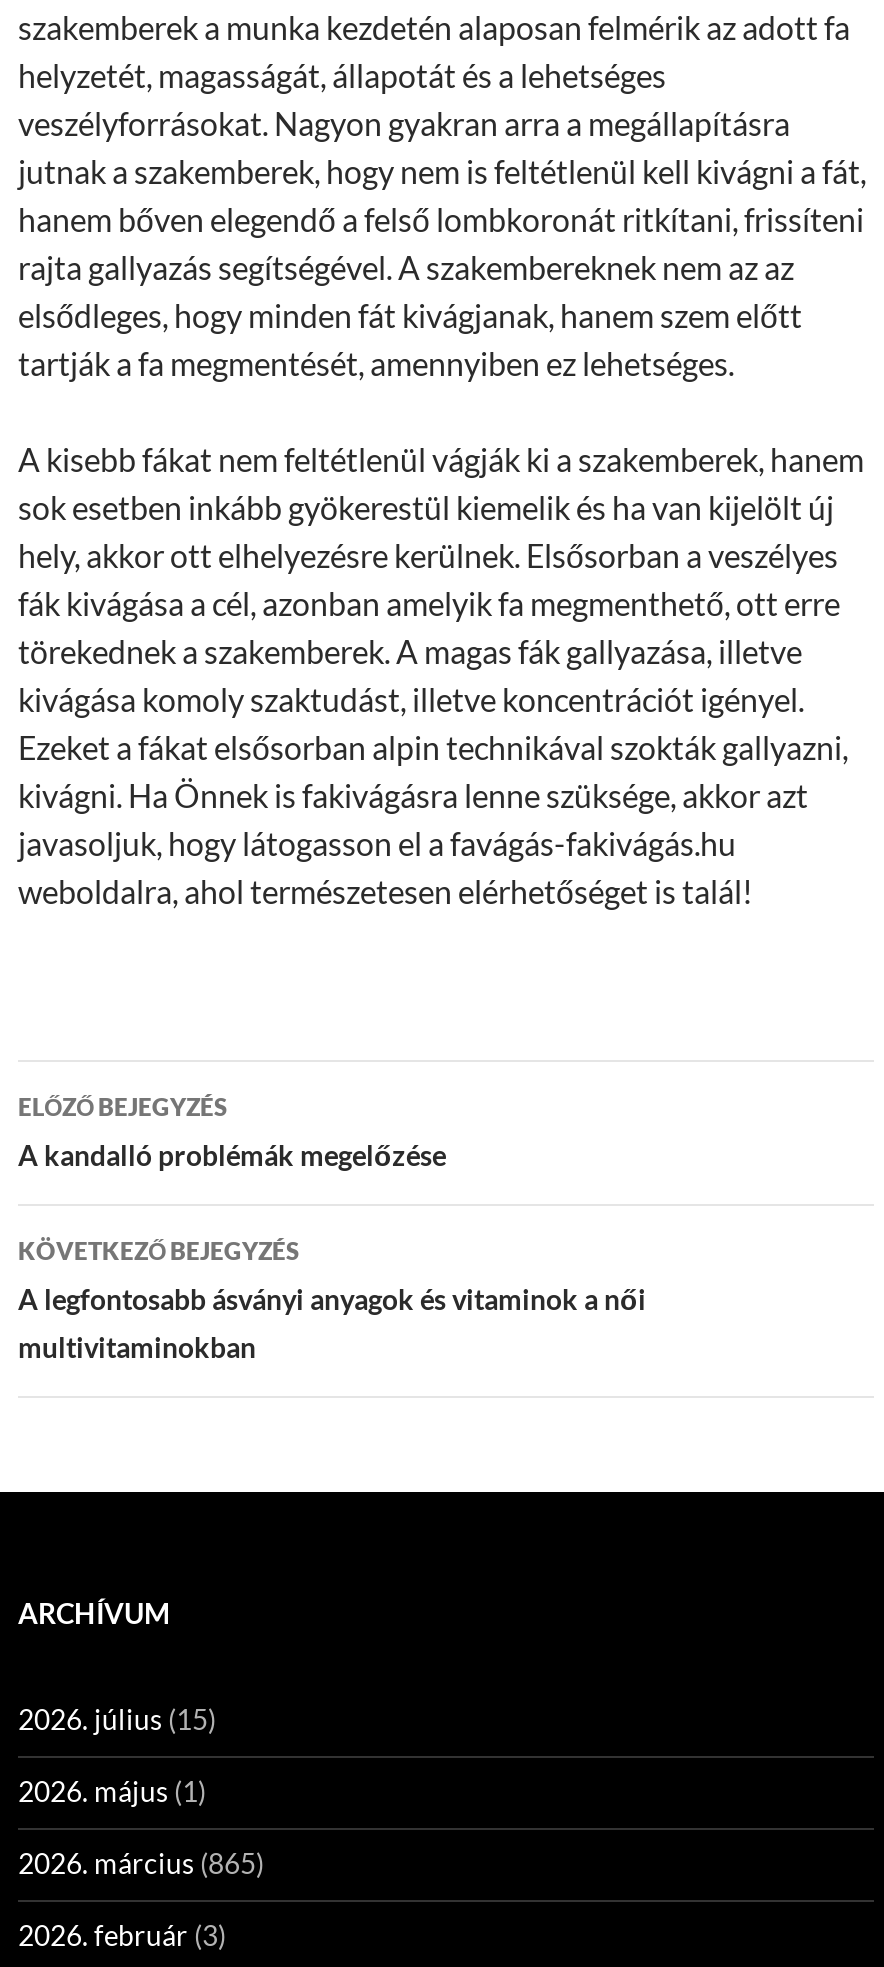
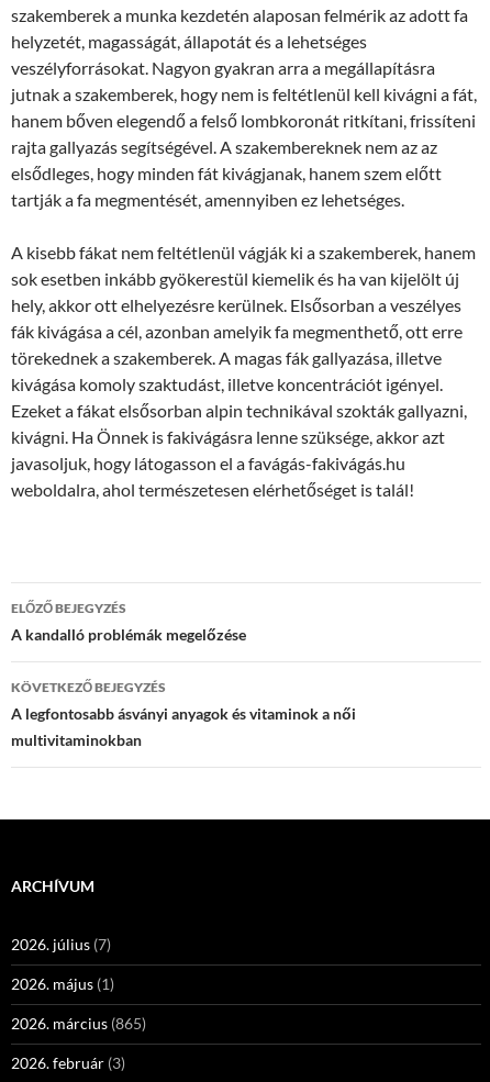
[18,1702,216,1736] 2026. július (15) -> [11,935,111,953] 2026. július (7)

